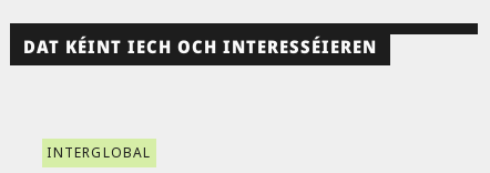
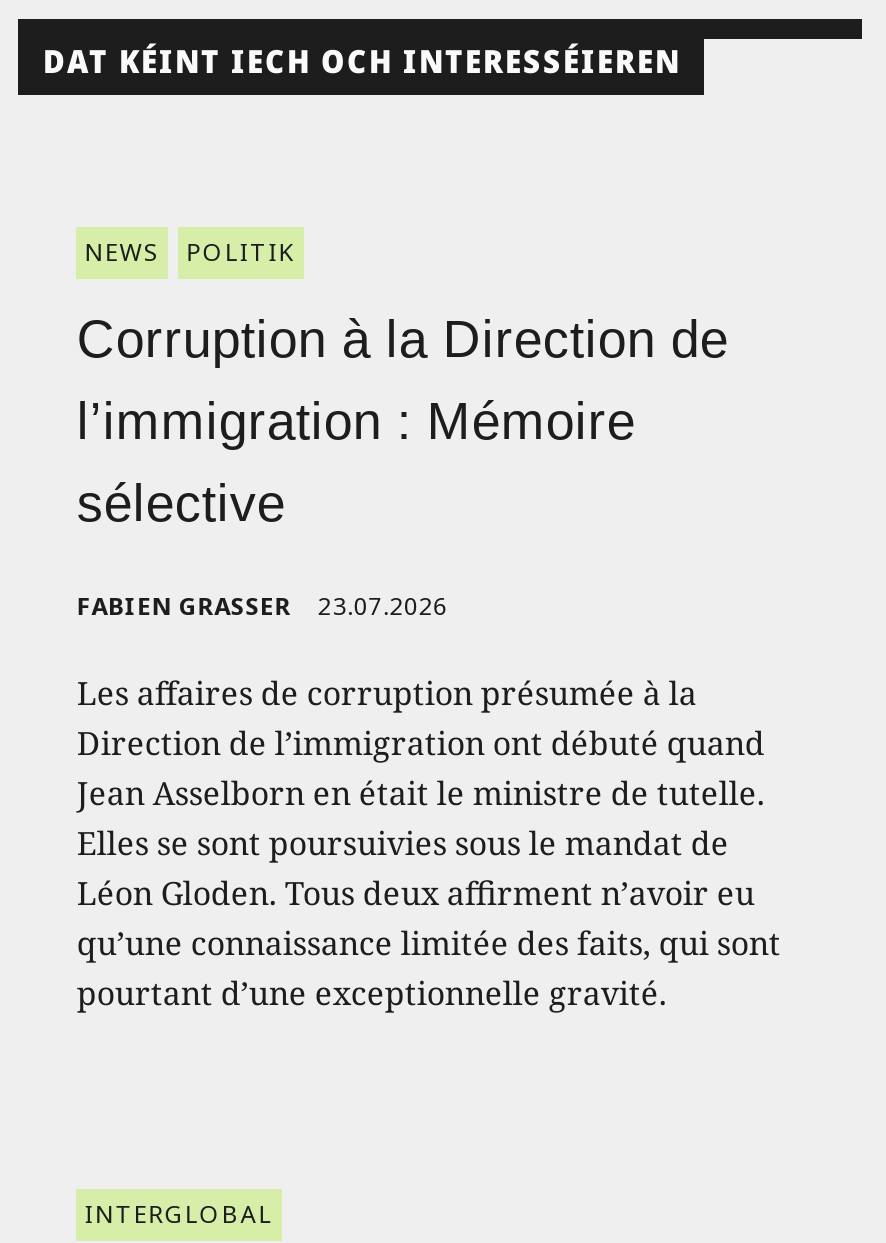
none -> [77,236,781,1016] NEWS | POLITIK | Corruption à la Direction de | l’immigration : Mémoire | sélective | FABIEN GRASSER | 23.07.2026 | Les affaires de corruption présumée à la | Direction de l’immigration ont débuté quand | Jean Asselborn en était le ministre de tutelle. | Elles se sont poursuivies sous le mandat de | Léon Gloden. Tous deux affirment n’avoir eu | qu’une connaissance limitée des faits, qui sont | pourtant d’une exceptionnelle gravité.

